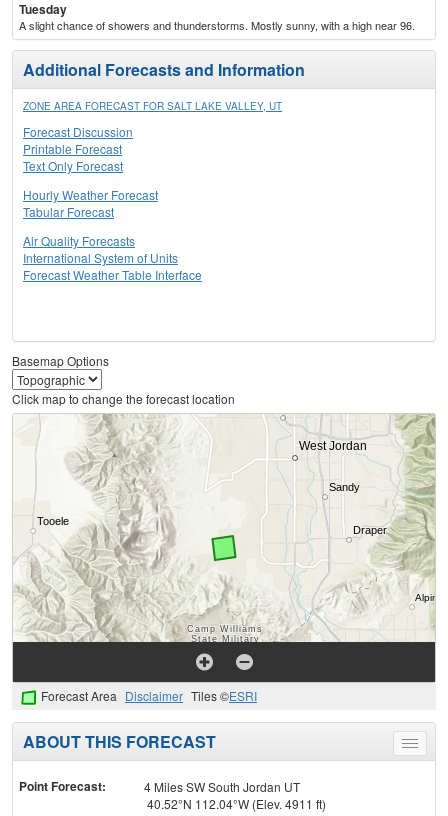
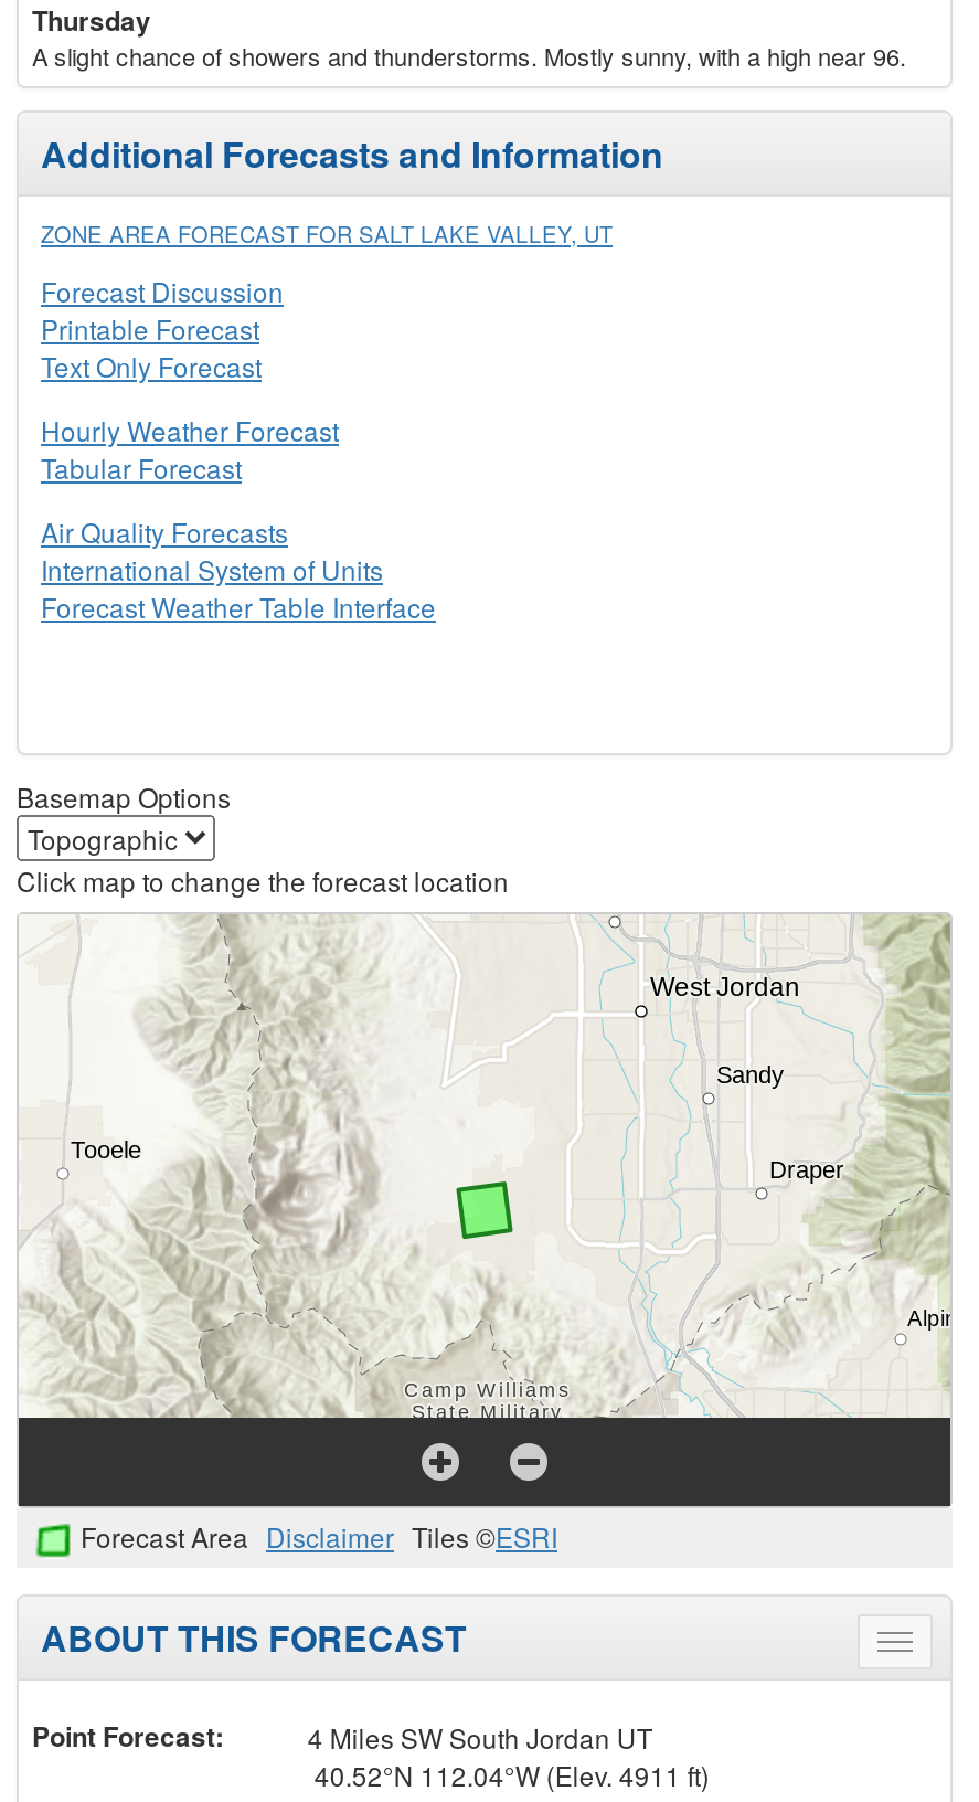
[19,0,67,18] Tuesday -> [32,1,151,41] Thursday

